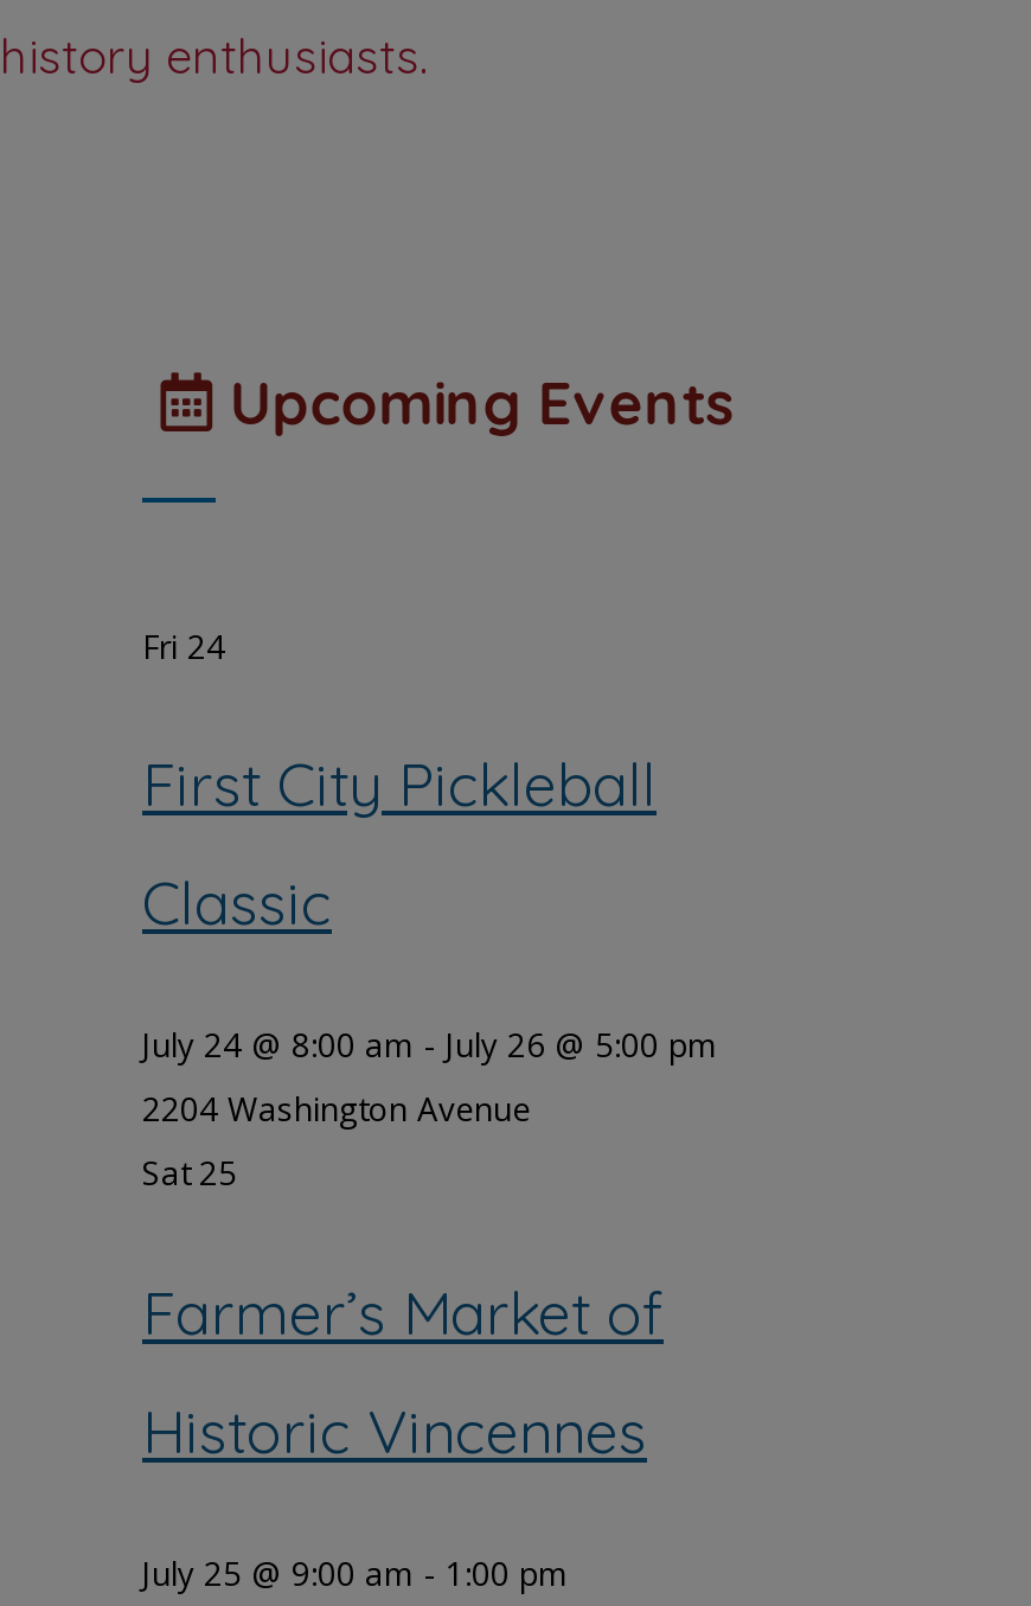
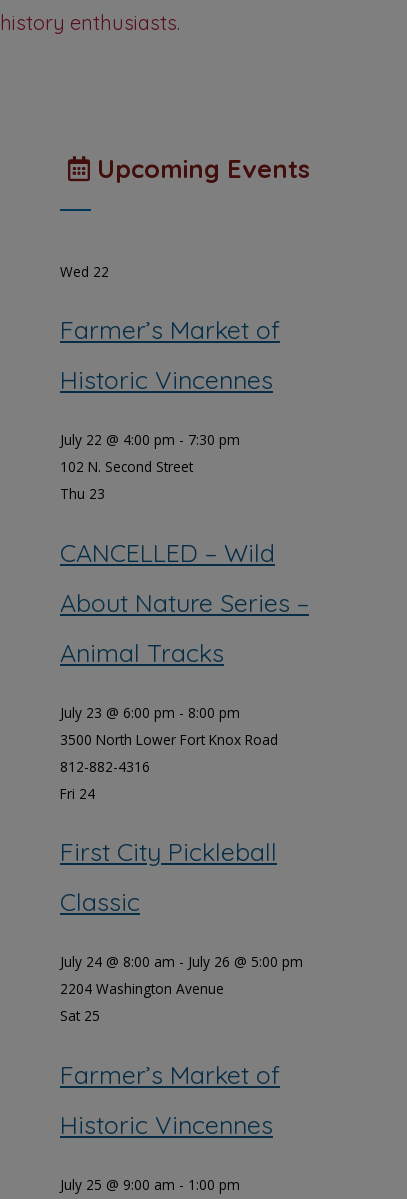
none -> [60,262,309,776] Wed 22 | Farmer’s Market of | Historic Vincennes | July 22 @ 4:00 pm - 7:30 pm | 102 N. Second Street | Thu 23 | CANCELLED – Wild | About Nature Series – | Animal Tracks | July 23 @ 6:00 pm - 8:00 pm | 3500 North Lower Fort Knox Road | 812-882-4316

